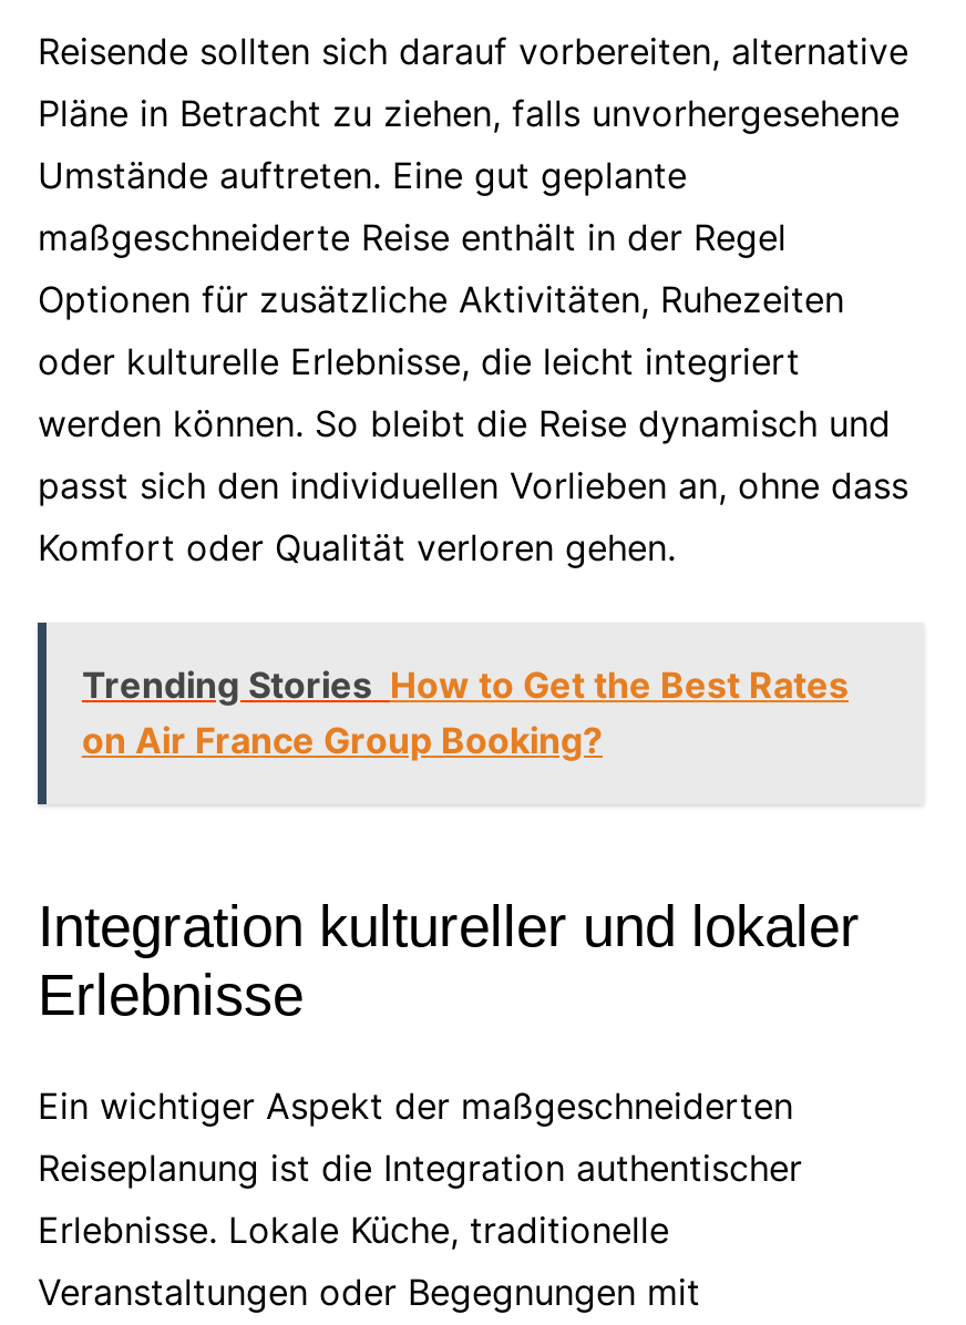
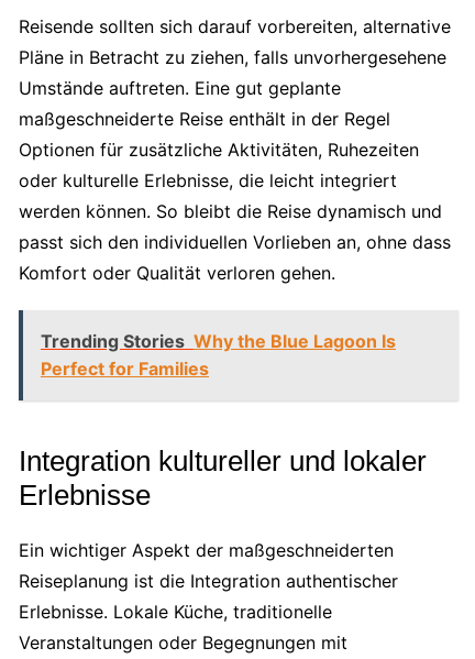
[82,663,849,762] Trending Stories How to Get the Best Rates | on Air France Group Booking? -> [41,330,396,380] Trending Stories Why the Blue Lagoon Is | Perfect for Families

